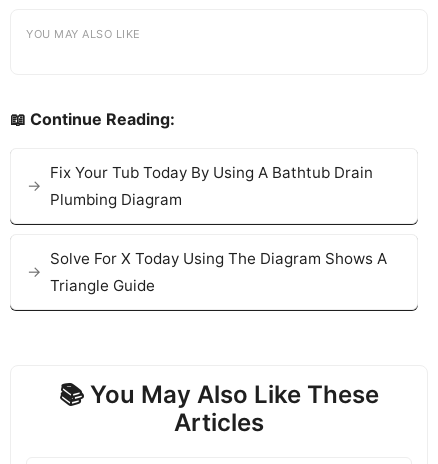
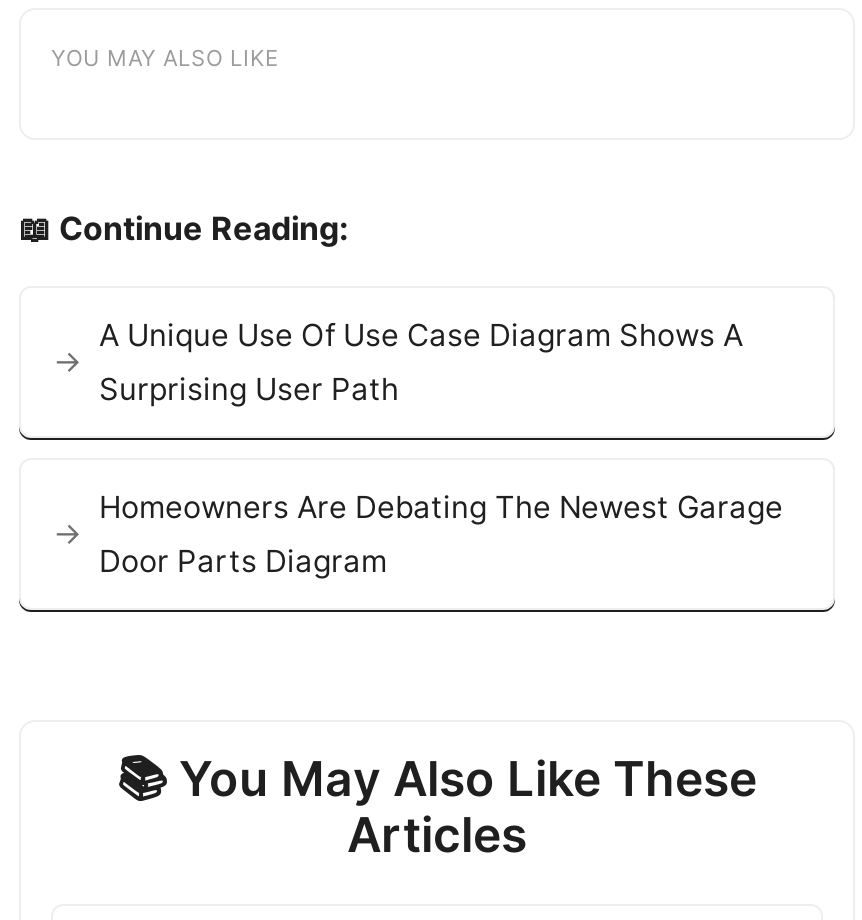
[50,163,373,209] Fix Your Tub Today By Using A Bathtub Drain | Plumbing Diagram -> [99,315,743,407] A Unique Use Of Use Case Diagram Shows A | Surprising User Path
[50,249,387,295] Solve For X Today Using The Diagram Shows A | Triangle Guide -> [99,487,783,579] Homeowners Are Debating The Newest Garage | Door Parts Diagram

